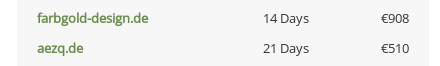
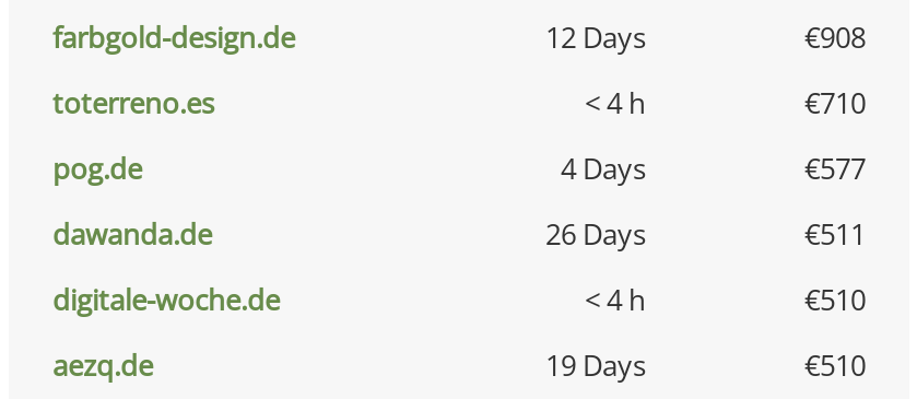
[262,9,308,27] 14 Days -> [545,18,646,57] 12 Days
none -> [52,84,866,320] toterreno.es | < 4 h | €710 | pog.de | 4 Days | €577 | dawanda.de | 26 Days | €511 | digitale-woche.de | < 4 h | €510
[262,39,308,57] 21 Days -> [545,346,646,385] 19 Days

